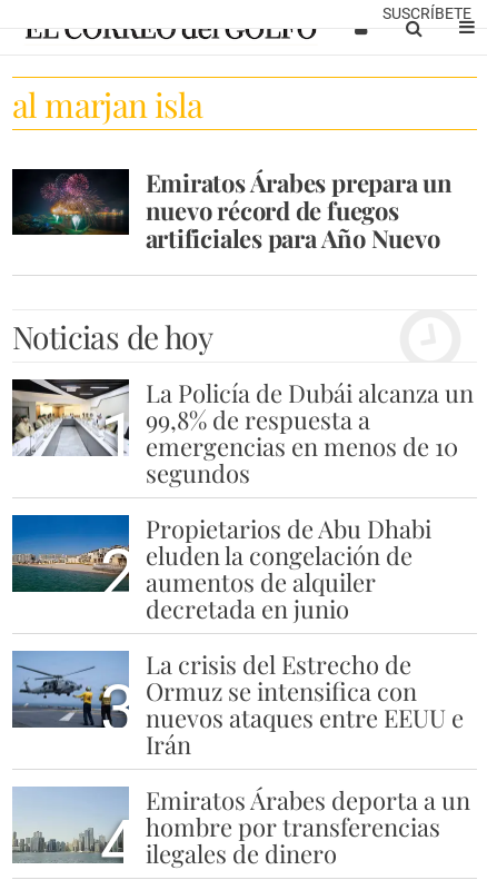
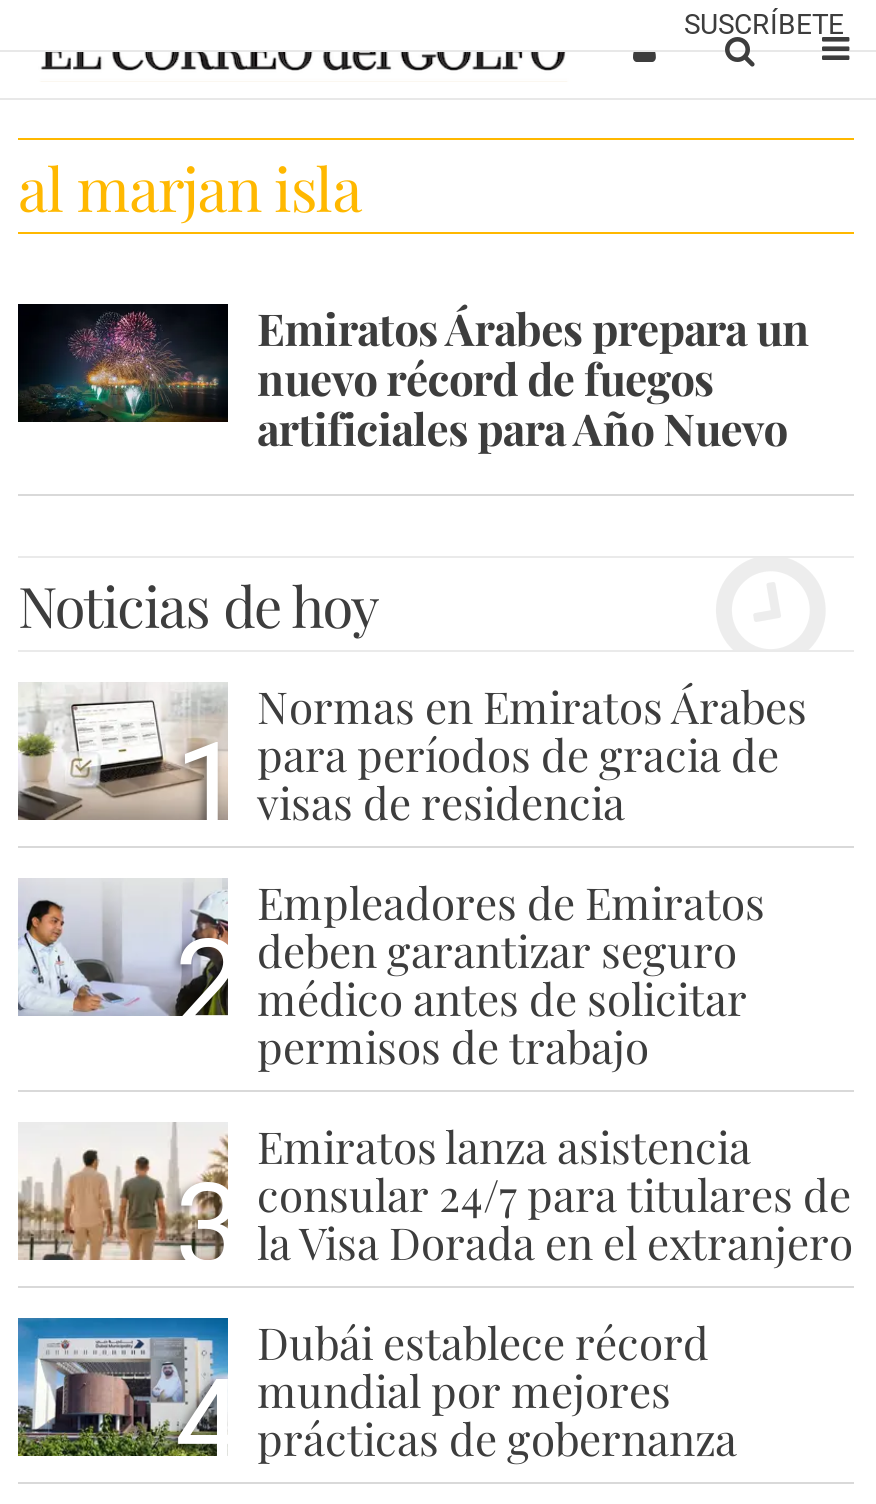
[11,376,473,489] [image] | La Policía de Dubái alcanza un | 99,8% de respuesta a | emergencias en menos de 10 | segundos -> [16,676,807,832] [image] | Normas en Emiratos Árabes | para períodos de gracia de | visas de residencia
[11,512,431,625] [image] | Propietarios de Abu Dhabi | eluden la congelación de | aumentos de alquiler | decretada en junio -> [16,872,765,1076] [image] | Empleadores de Emiratos | deben garantizar seguro | médico antes de solicitar | permisos de trabajo
[11,647,463,761] [image] | La crisis del Estrecho de | Ormuz se intensifica con | nuevos ataques entre EEUU e | Irán -> [16,1116,853,1272] [image] | Emiratos lanza asistencia | consular 24/7 para titulares de | la Visa Dorada en el extranjero
[12,783,470,870] [image] | Emiratos Árabes deporta a un | hombre por transferencias | ilegales de dinero -> [16,1312,737,1468] [image] | Dubái establece récord | mundial por mejores | prácticas de gobernanza

